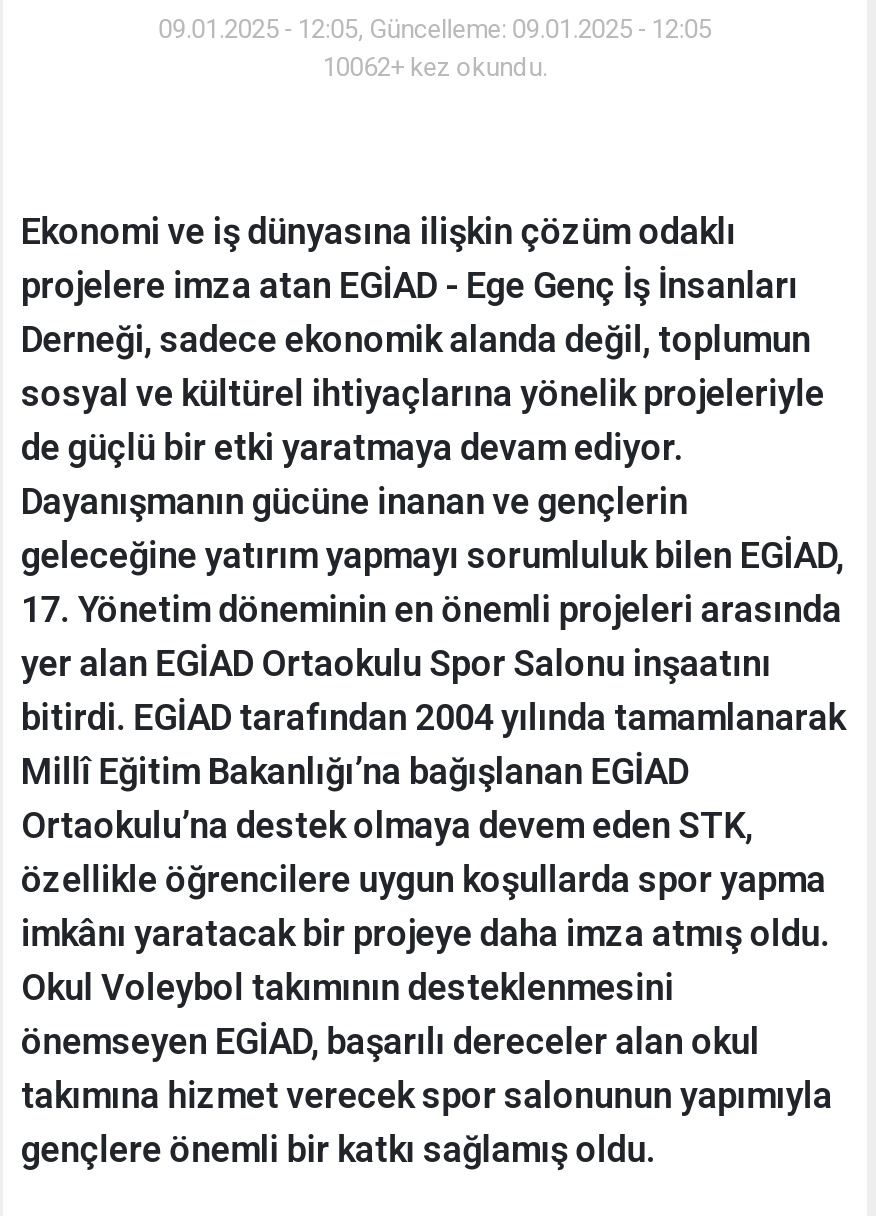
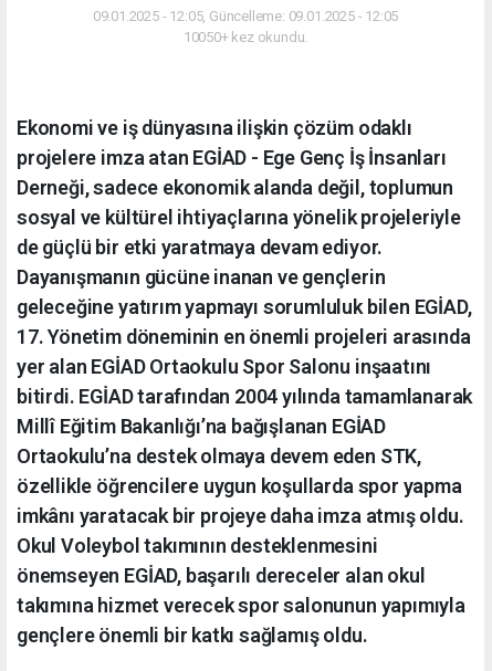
[322,52,548,82] 10062+ kez okundu. -> [183,29,308,45] 10050+ kez okundu.

